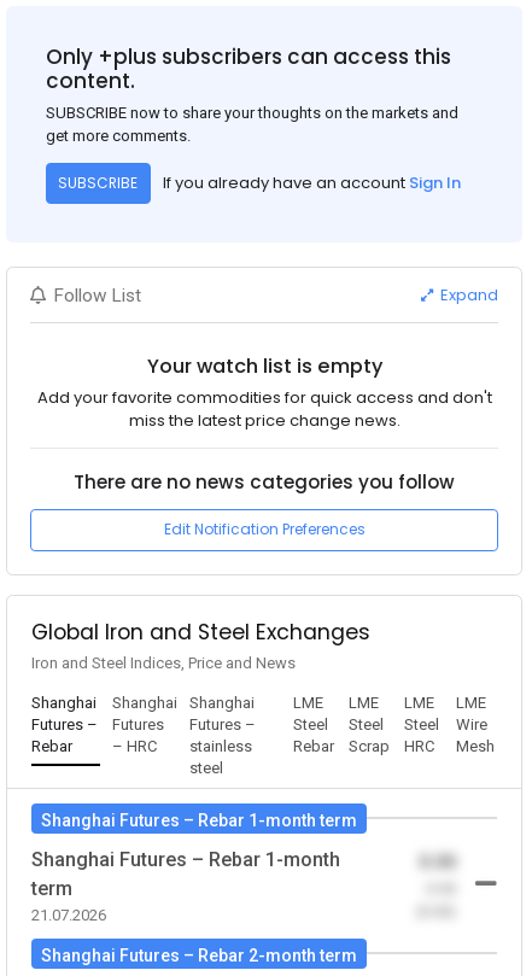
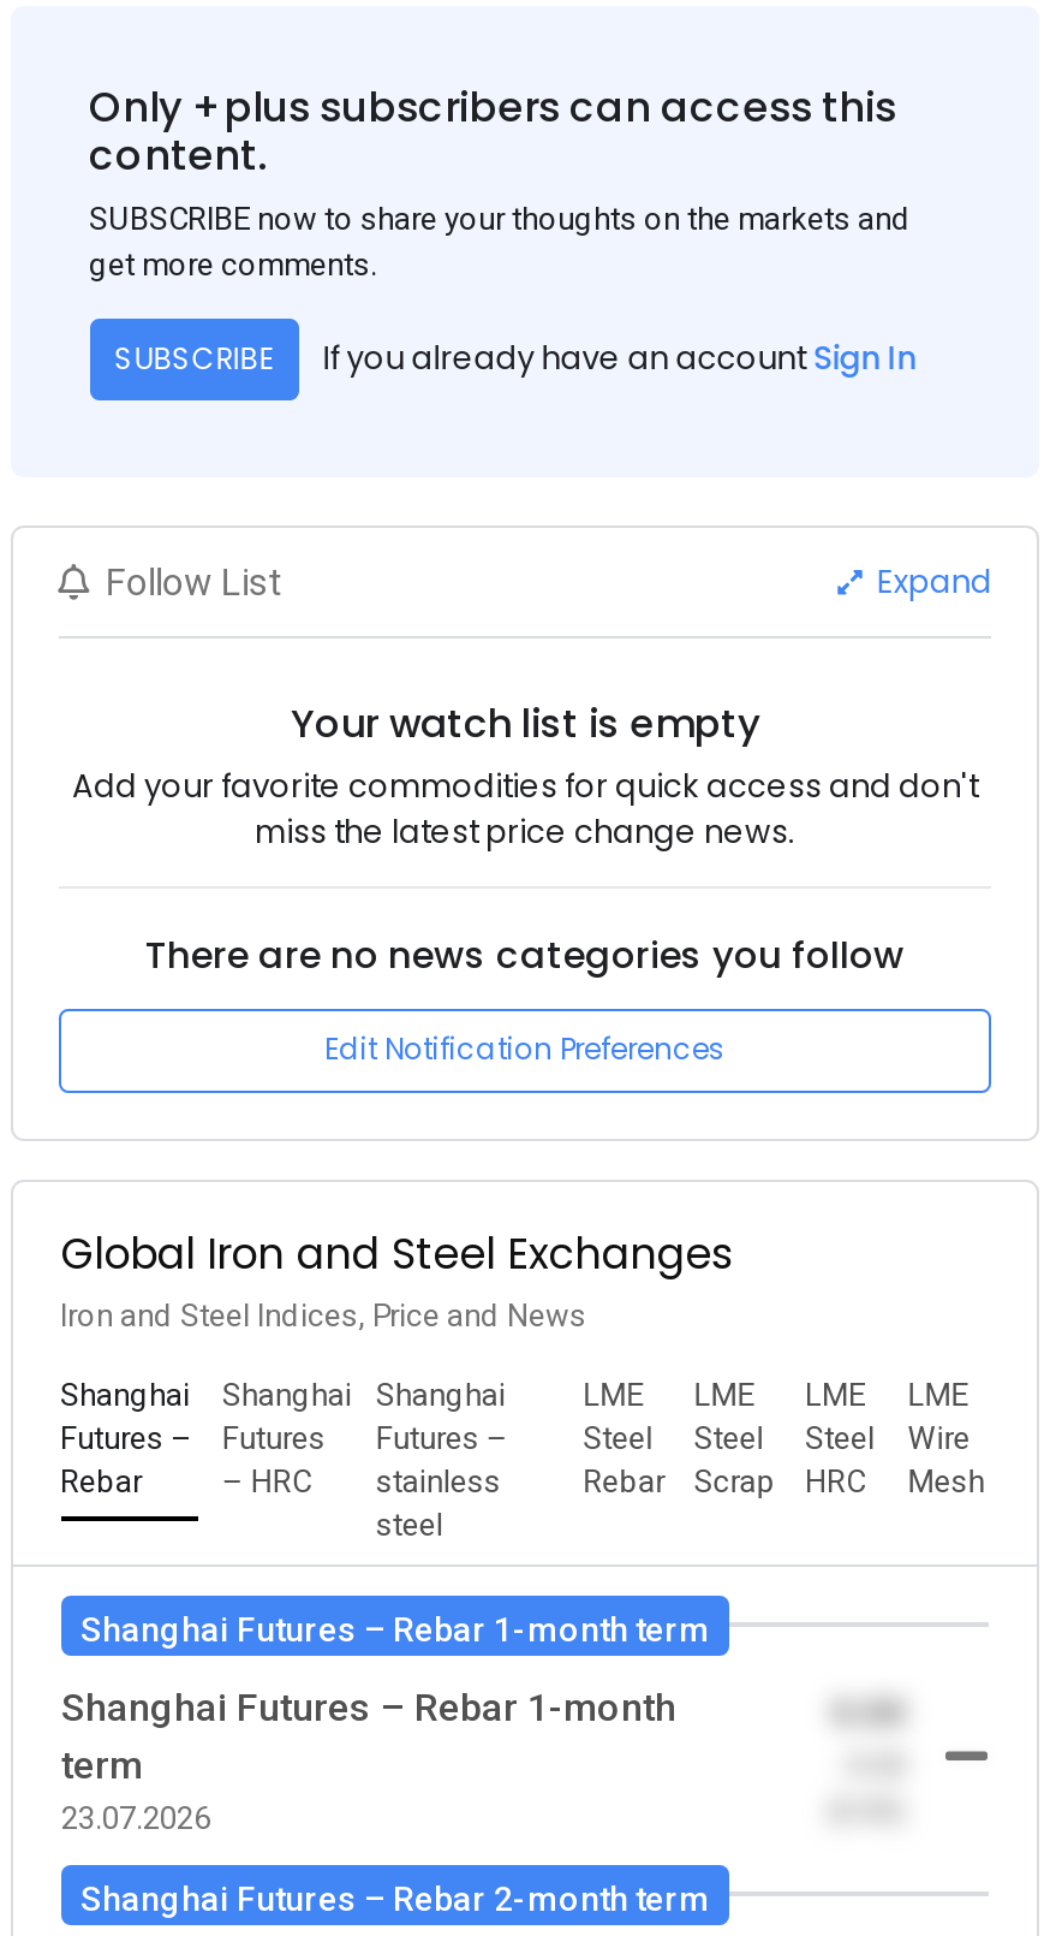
[31,906,106,924] 21.07.2026 -> [61,1800,210,1836] 23.07.2026

